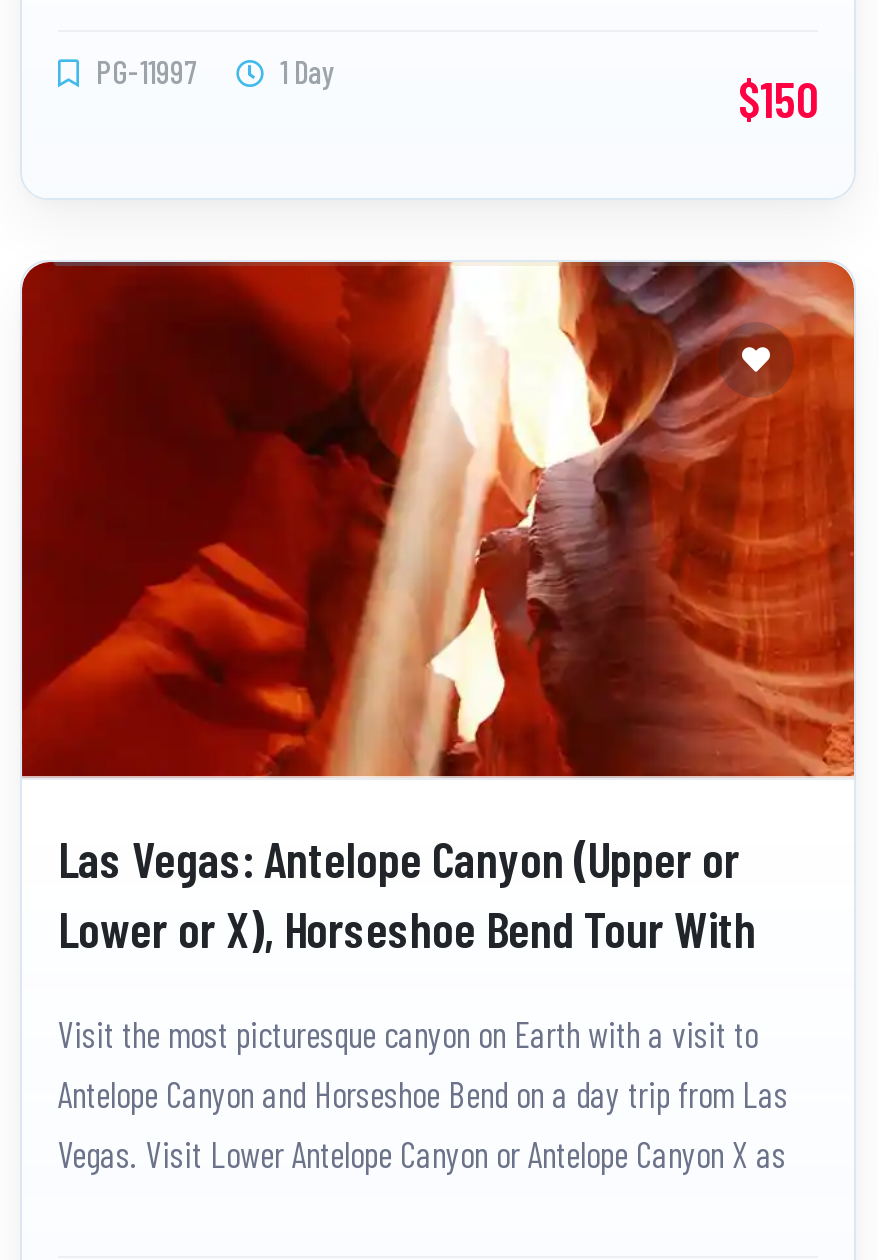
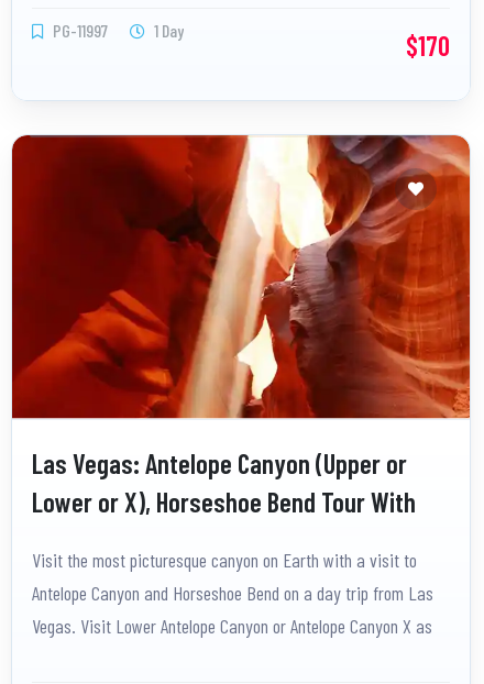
[738,68,818,128] $150 -> [406,29,450,62] $170

